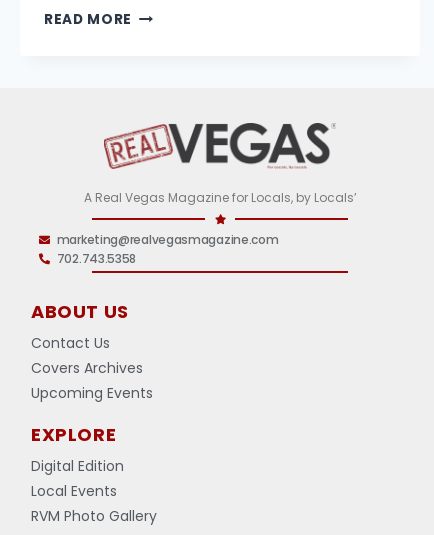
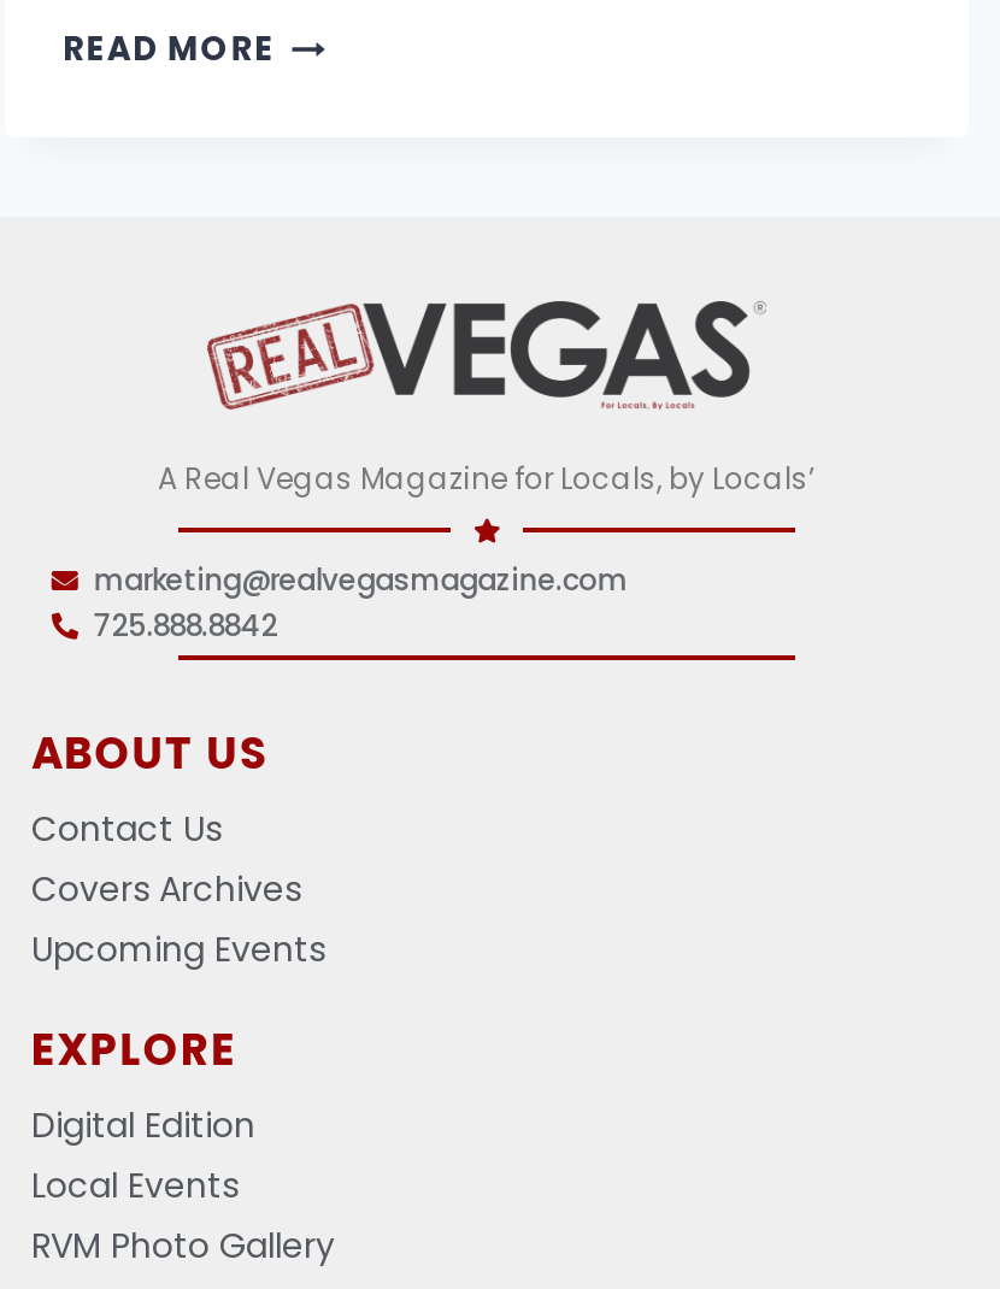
[57,250,136,267] 702.743.5358 -> [93,605,278,645] 725.888.8842

